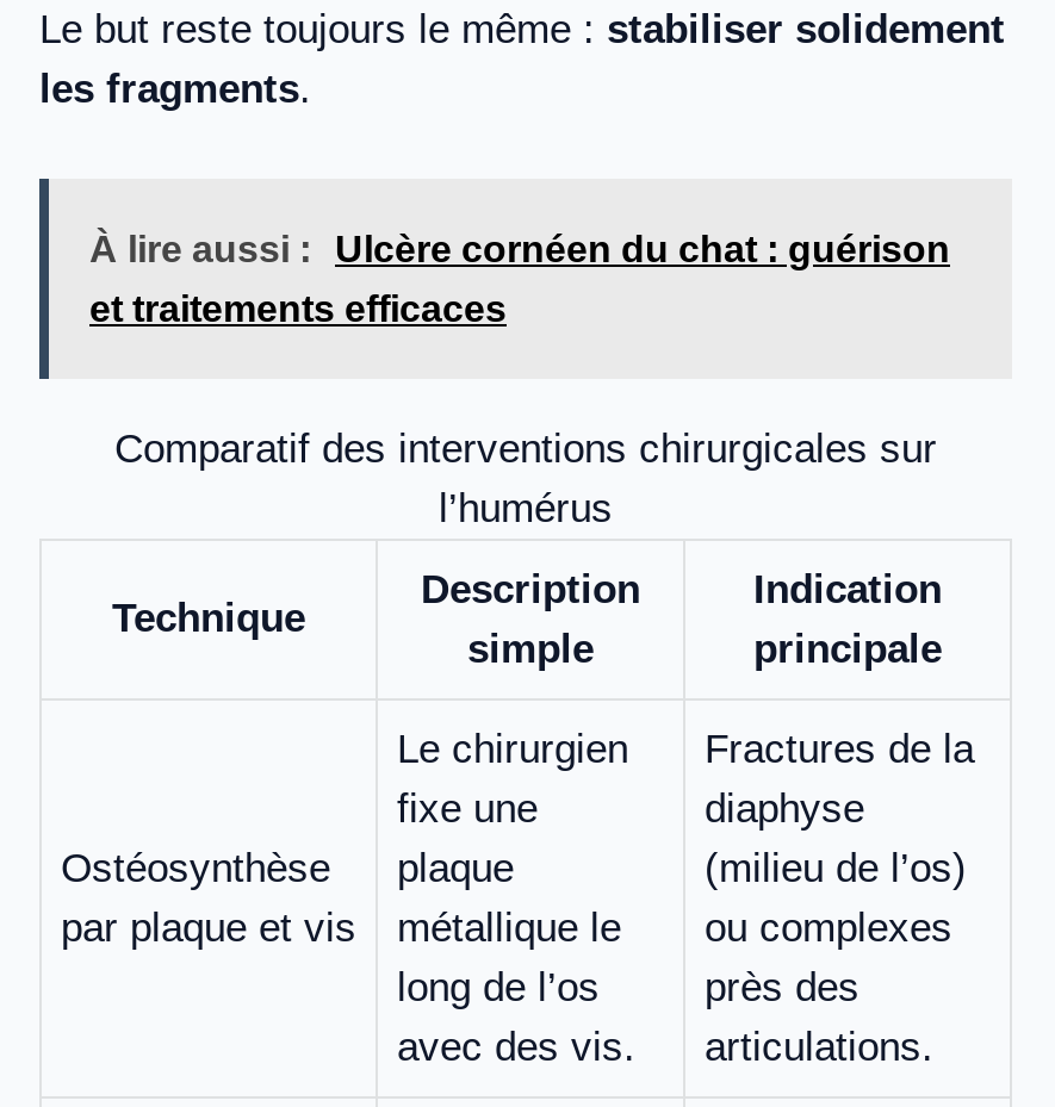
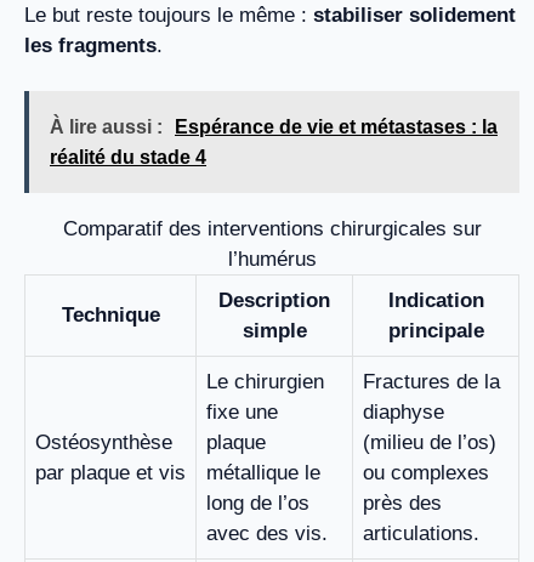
[89,230,950,270] À lire aussi : Ulcère cornéen du chat : guérison -> [50,117,498,138] À lire aussi : Espérance de vie et métastases : la
[89,289,507,330] et traitements efficaces -> [50,147,206,168] réalité du stade 4

